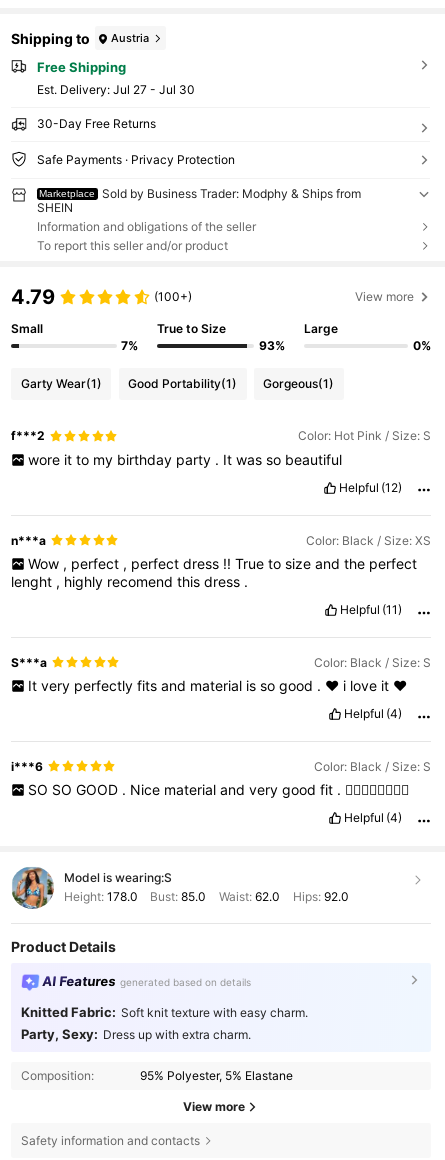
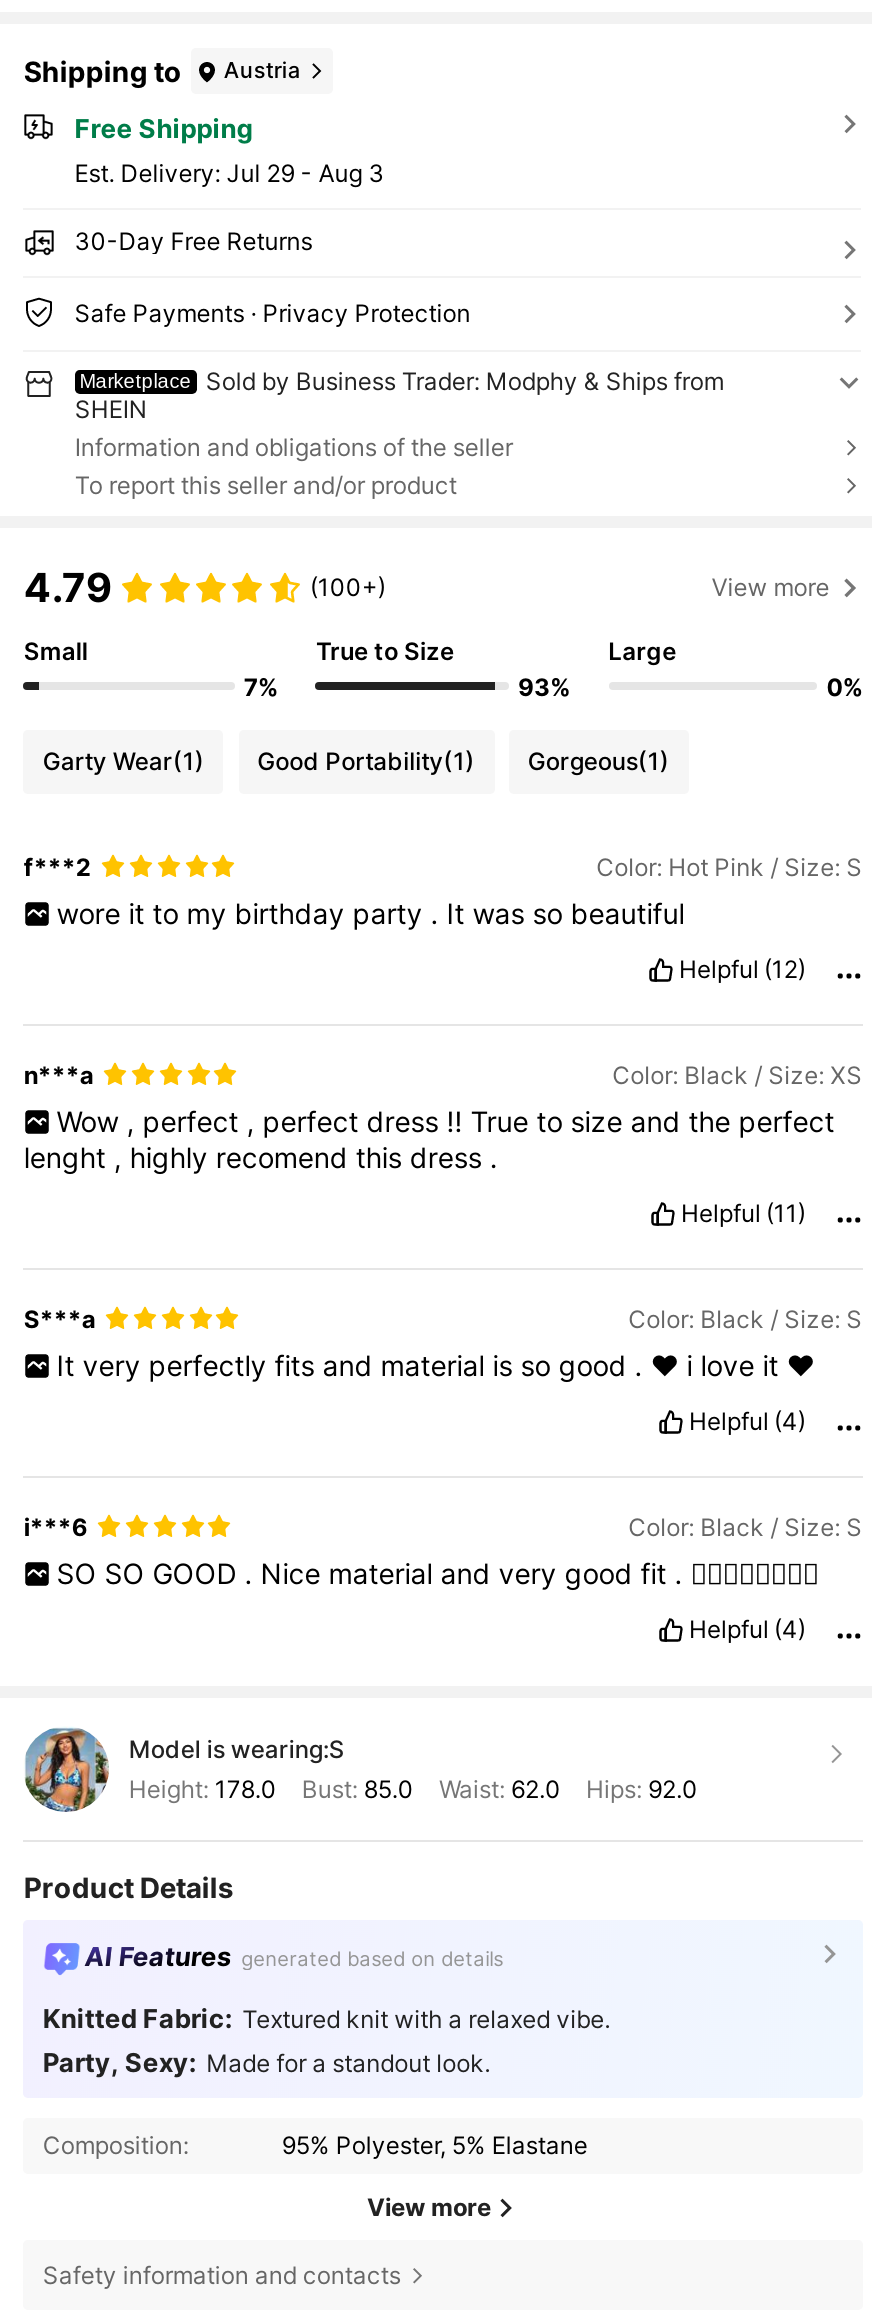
[37,82,195,97] Est. Delivery: Jul 27 - Jul 30 -> [74,158,384,188] Est. Delivery: Jul 29 - Aug 3
[21,1004,308,1020] Knitted Fabric: Soft knit texture with easy charm. -> [43,2002,610,2034] Knitted Fabric: Textured knit with a relaxed vibe.
[21,1026,251,1042] Party, Sexy: Dress up with extra charm. -> [43,2045,490,2077] Party, Sexy: Made for a standout look.

